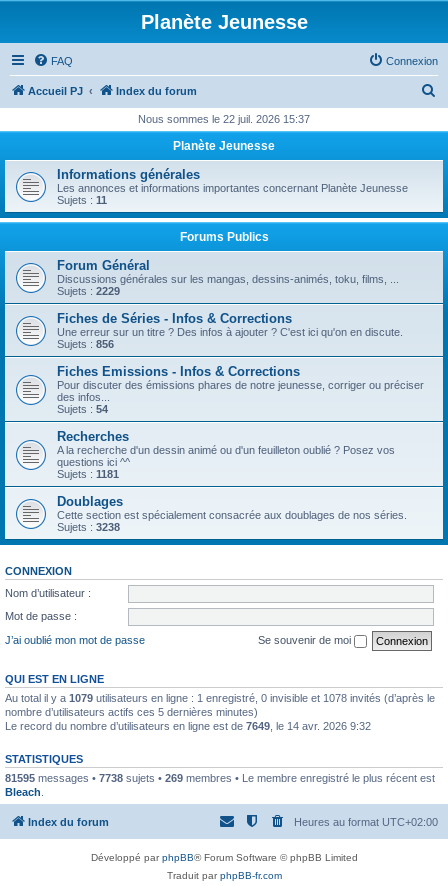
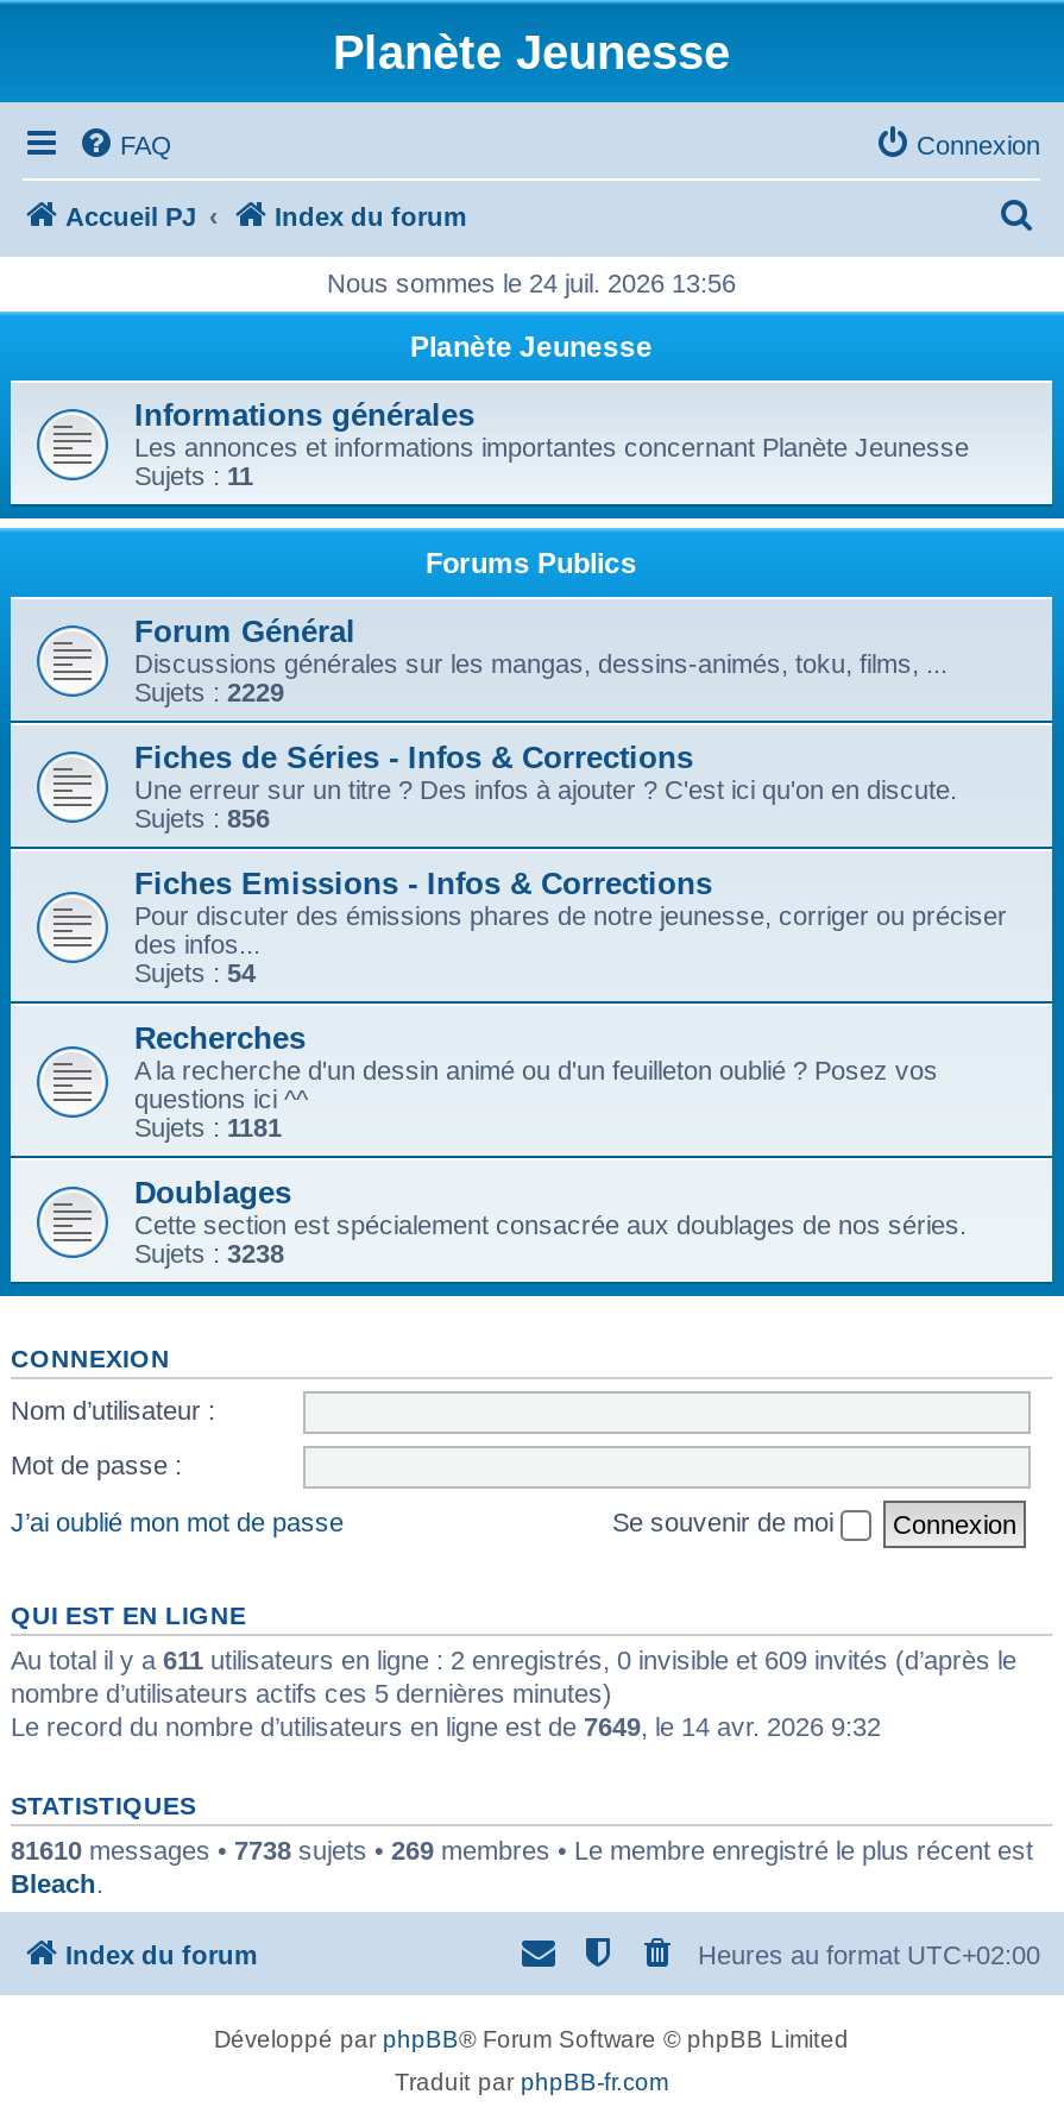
[138,113,310,125] Nous sommes le 22 juil. 2026 15:37 -> [327,269,736,297] Nous sommes le 24 juil. 2026 13:56
[5,691,435,703] Au total il y a 1079 utilisateurs en ligne : 1 enregistré, 0 invisible et 1078 invités (d’après le -> [11,1644,1016,1673] Au total il y a 611 utilisateurs en ligne : 2 enregistrés, 0 invisible et 609 invités (d’après le
[5,771,435,783] 81595 messages • 7738 sujets • 269 membres • Le membre enregistré le plus récent est -> [11,1835,1033,1863] 81610 messages • 7738 sujets • 269 membres • Le membre enregistré le plus récent est

